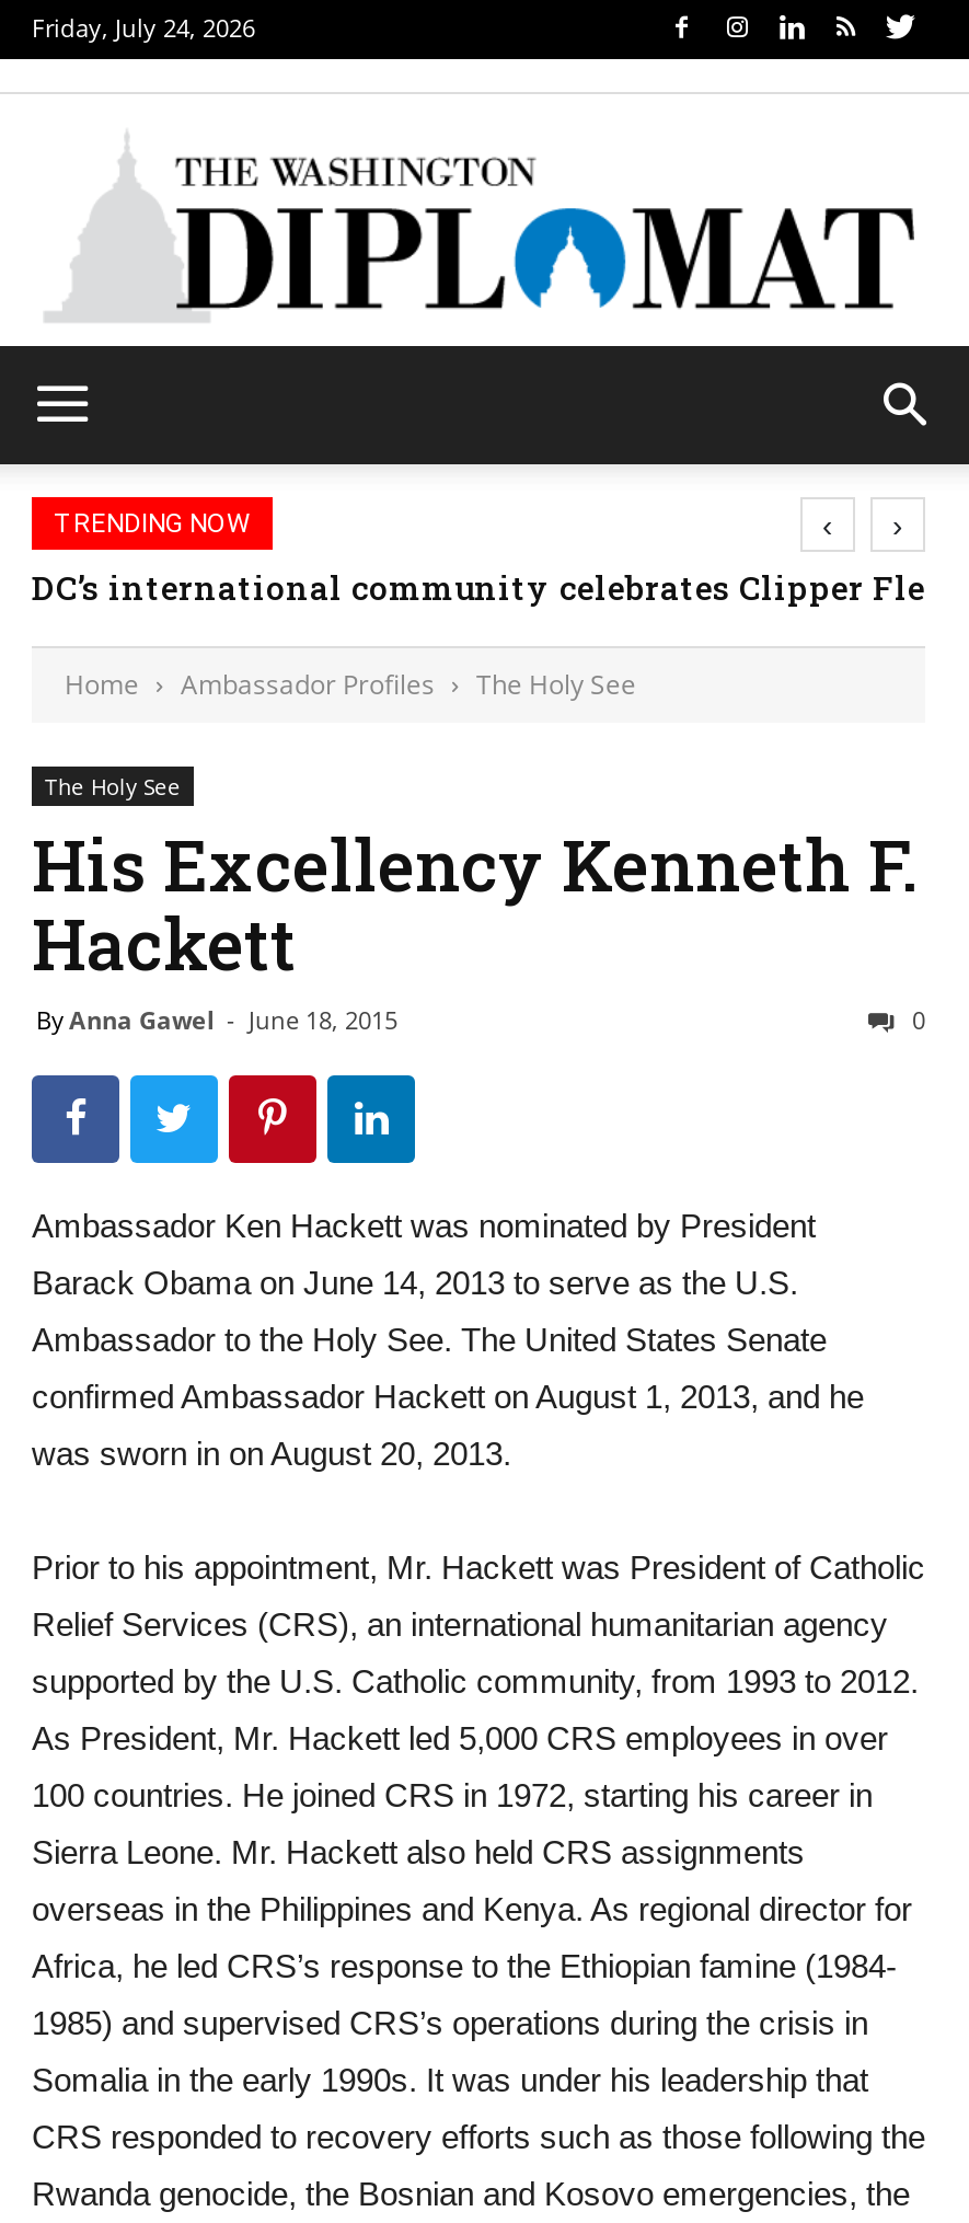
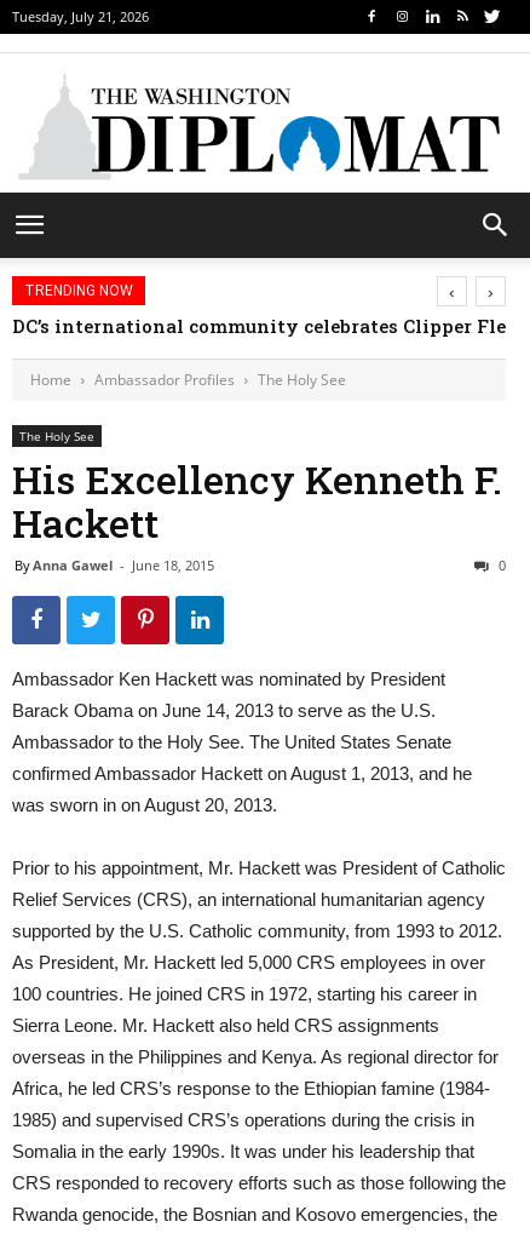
[32,11,255,44] Friday, July 24, 2026 -> [12,7,149,25] Tuesday, July 21, 2026

